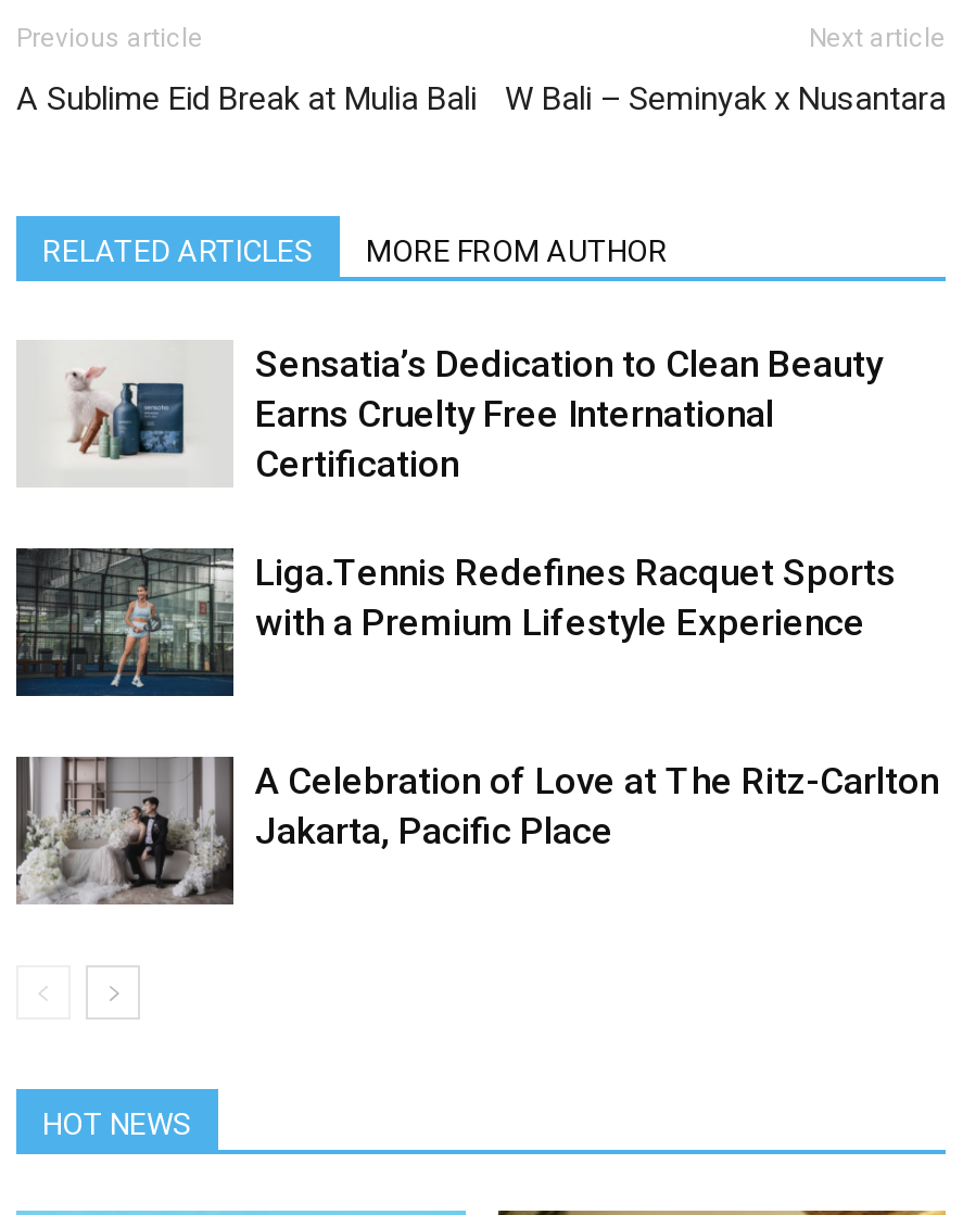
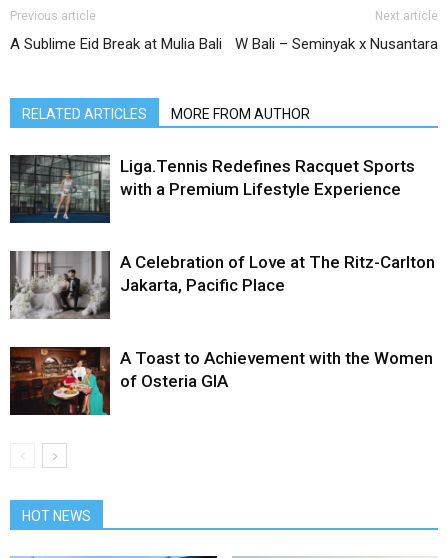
[16,340,883,488] [image] | Sensatia’s Dedication to Clean Beauty | Earns Cruelty Free International | Certification -> none
moved [12,544,939,851] -> [8,153,435,295]: [image] | Liga.Tennis Redefines Racquet Sports | with a Premium Lifestyle Experience | A Celebration of Love at The Ritz-Carlton | Jakarta, Pacific Place
none -> [10,346,433,416] [image] | A Toast to Achievement with the Women | of Osteria GIA

